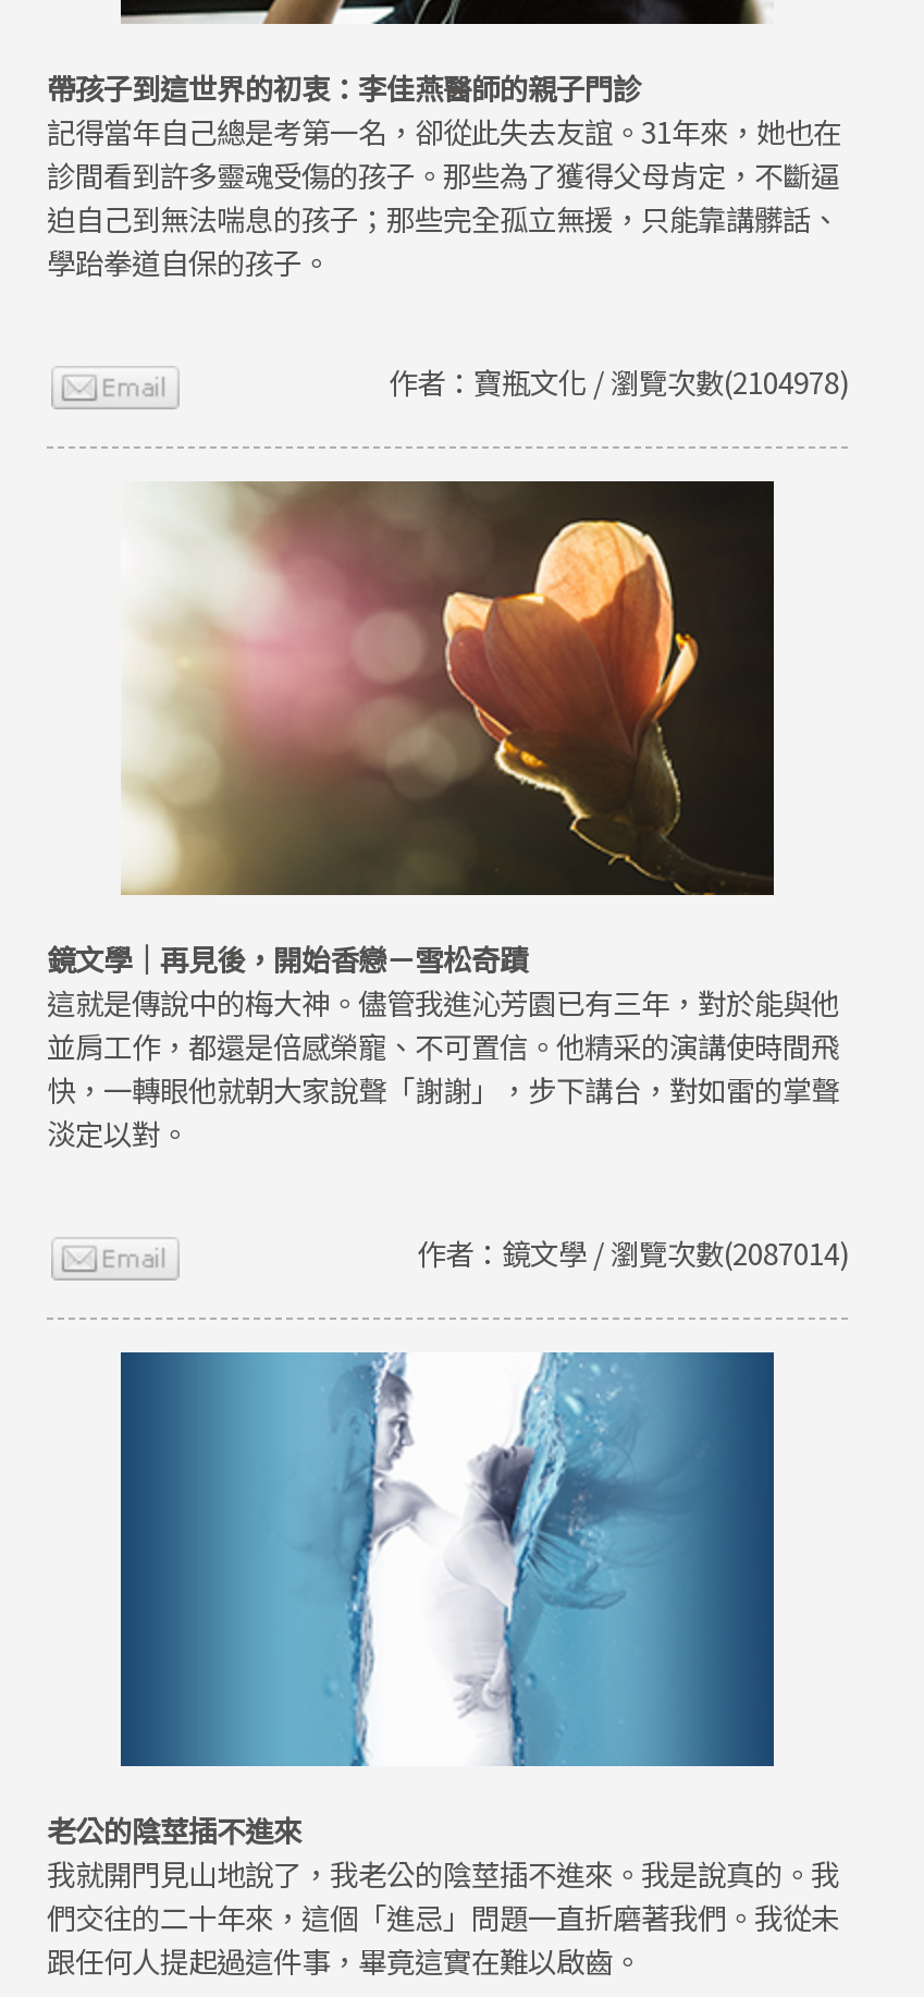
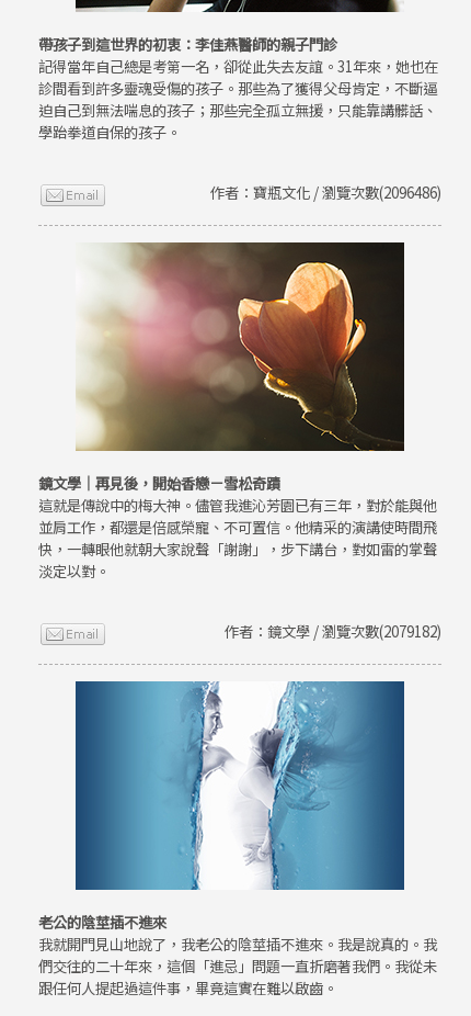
[389,361,848,402] 作者：寶瓶文化 / 瀏覽次數(2104978) -> [210,182,441,203] 作者：寶瓶文化 / 瀏覽次數(2096486)
[417,1232,848,1273] 作者：鏡文學 / 瀏覽次數(2087014) -> [225,621,441,642] 作者：鏡文學 / 瀏覽次數(2079182)

